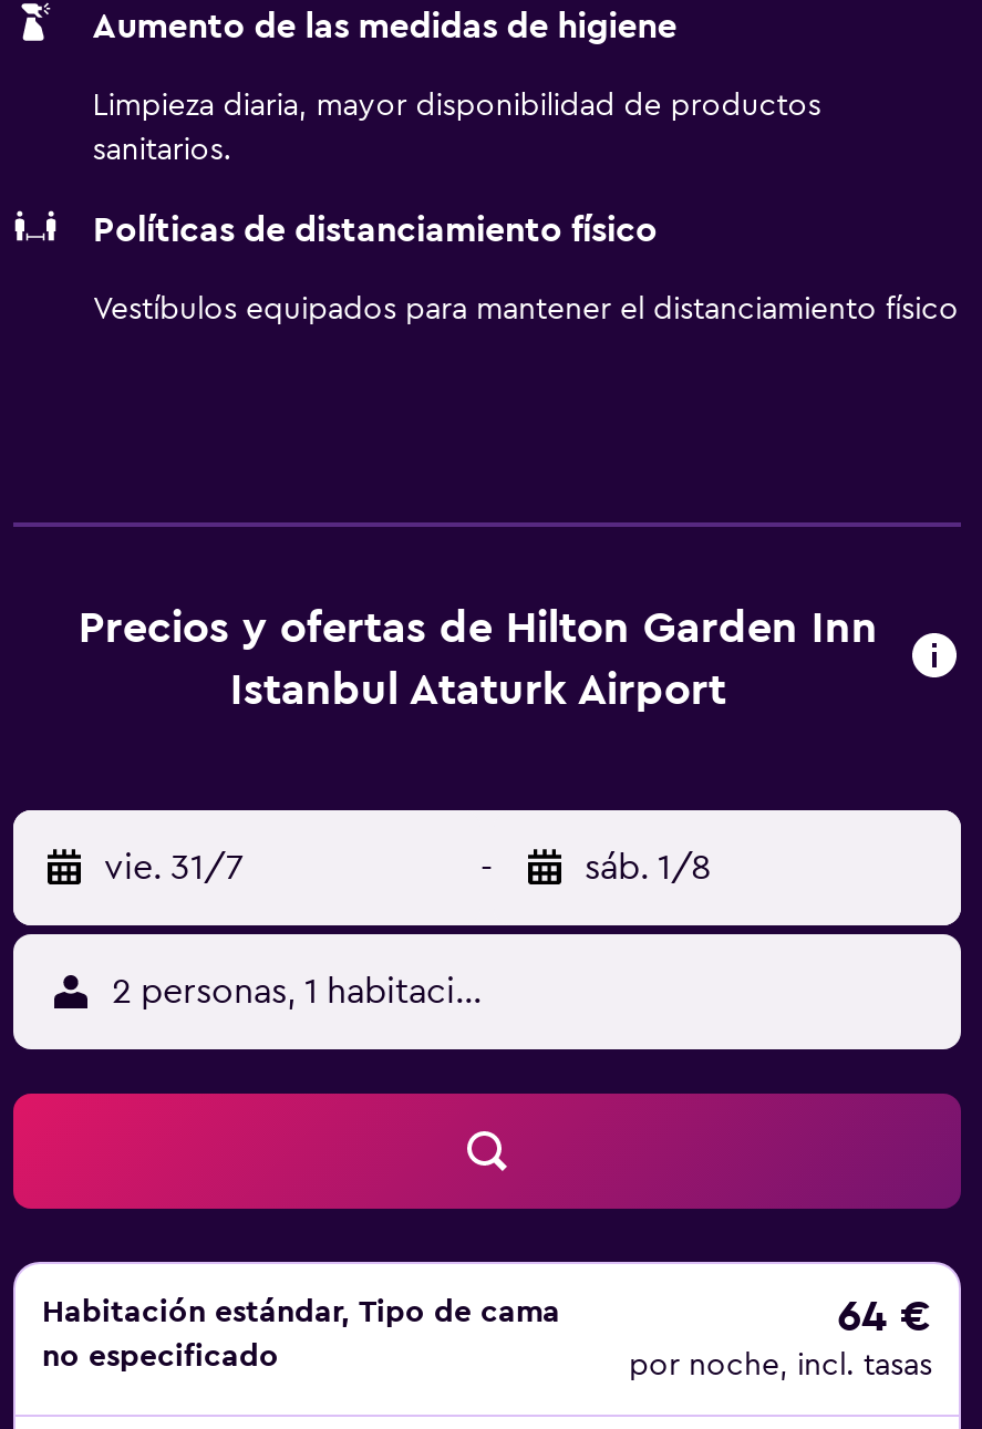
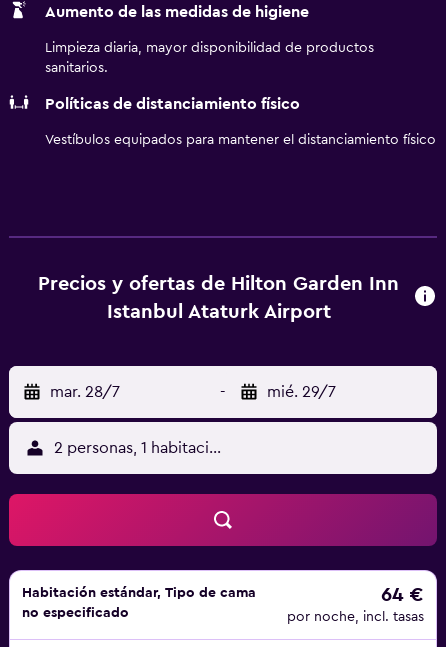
[104,850,244,886] vie. 31/7 -> [50,384,120,400] mar. 28/7
[585,850,711,886] sáb. 1/8 -> [267,384,336,400] mié. 29/7

